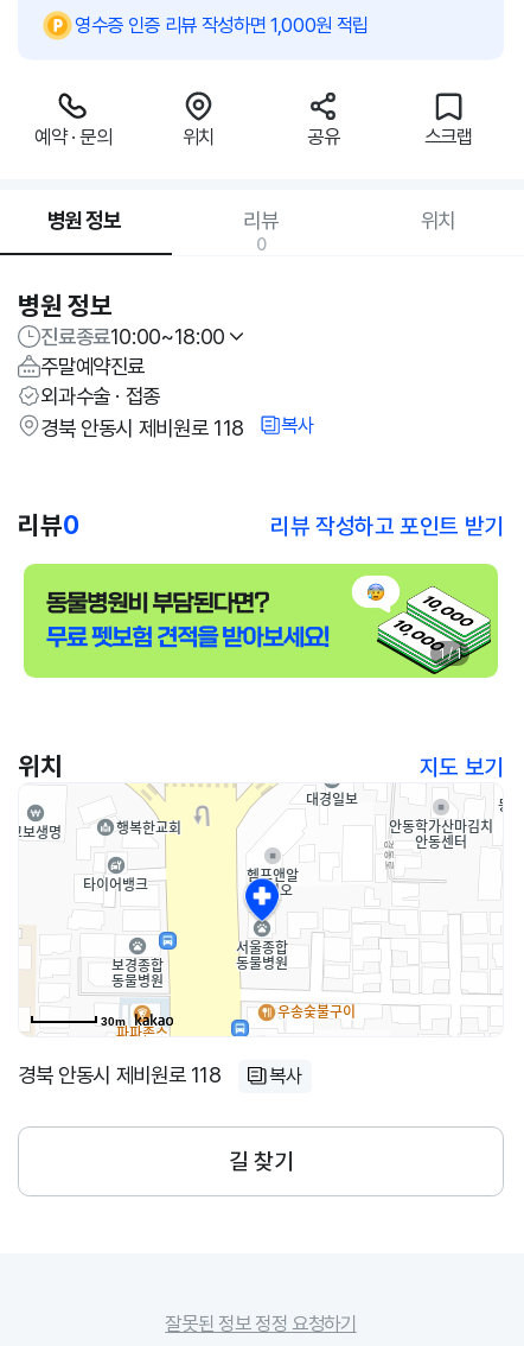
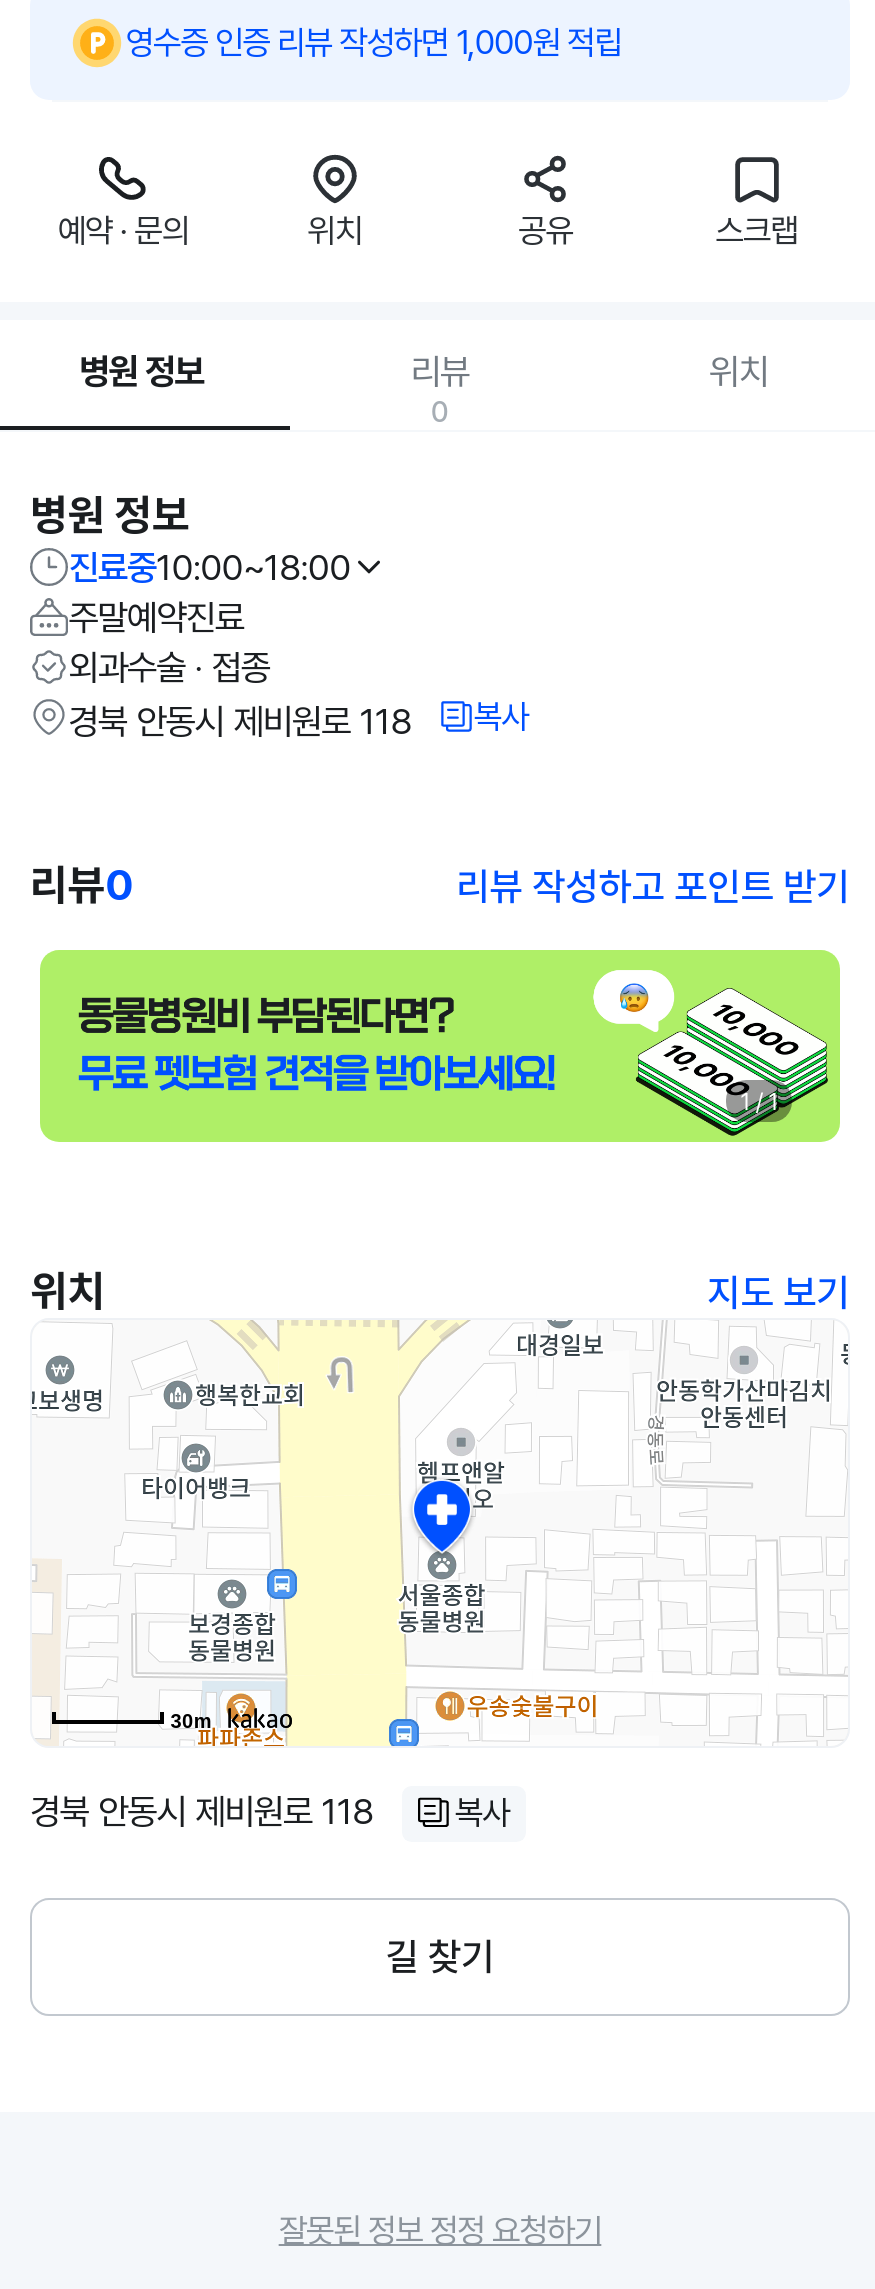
[41,324,225,349] 진료종료10:00~18:00 -> [68,546,350,588] 진료중10:00~18:00

